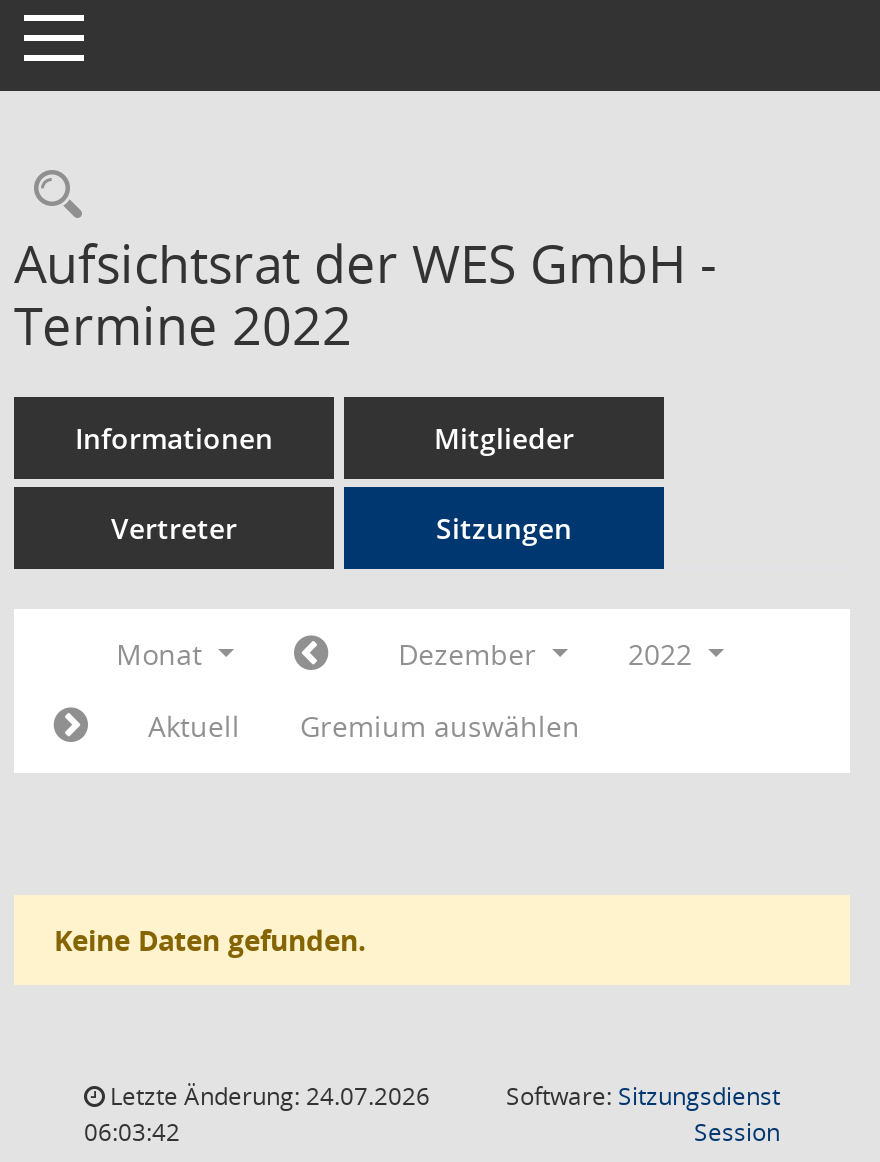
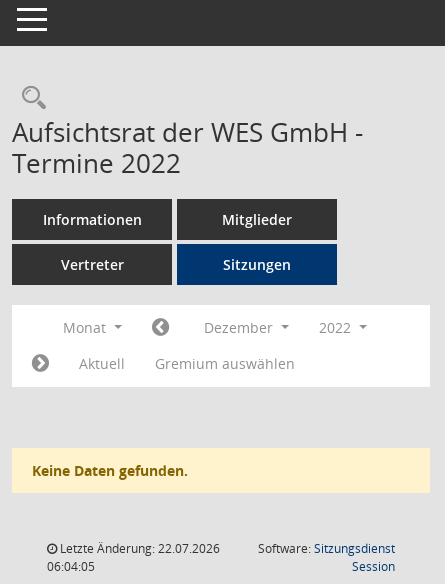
[104,1079,430,1113] Letzte Änderung: 24.07.2026 -> [57,540,220,557] Letzte Änderung: 22.07.2026
[84,1115,180,1149] 06:03:42 -> [47,558,95,575] 06:04:05

